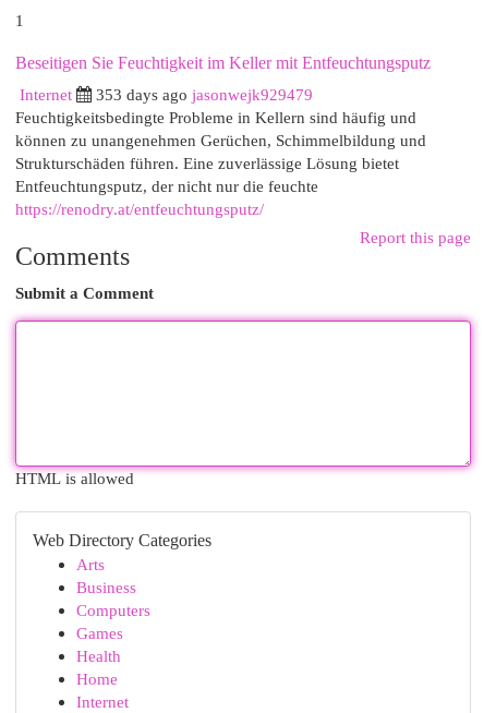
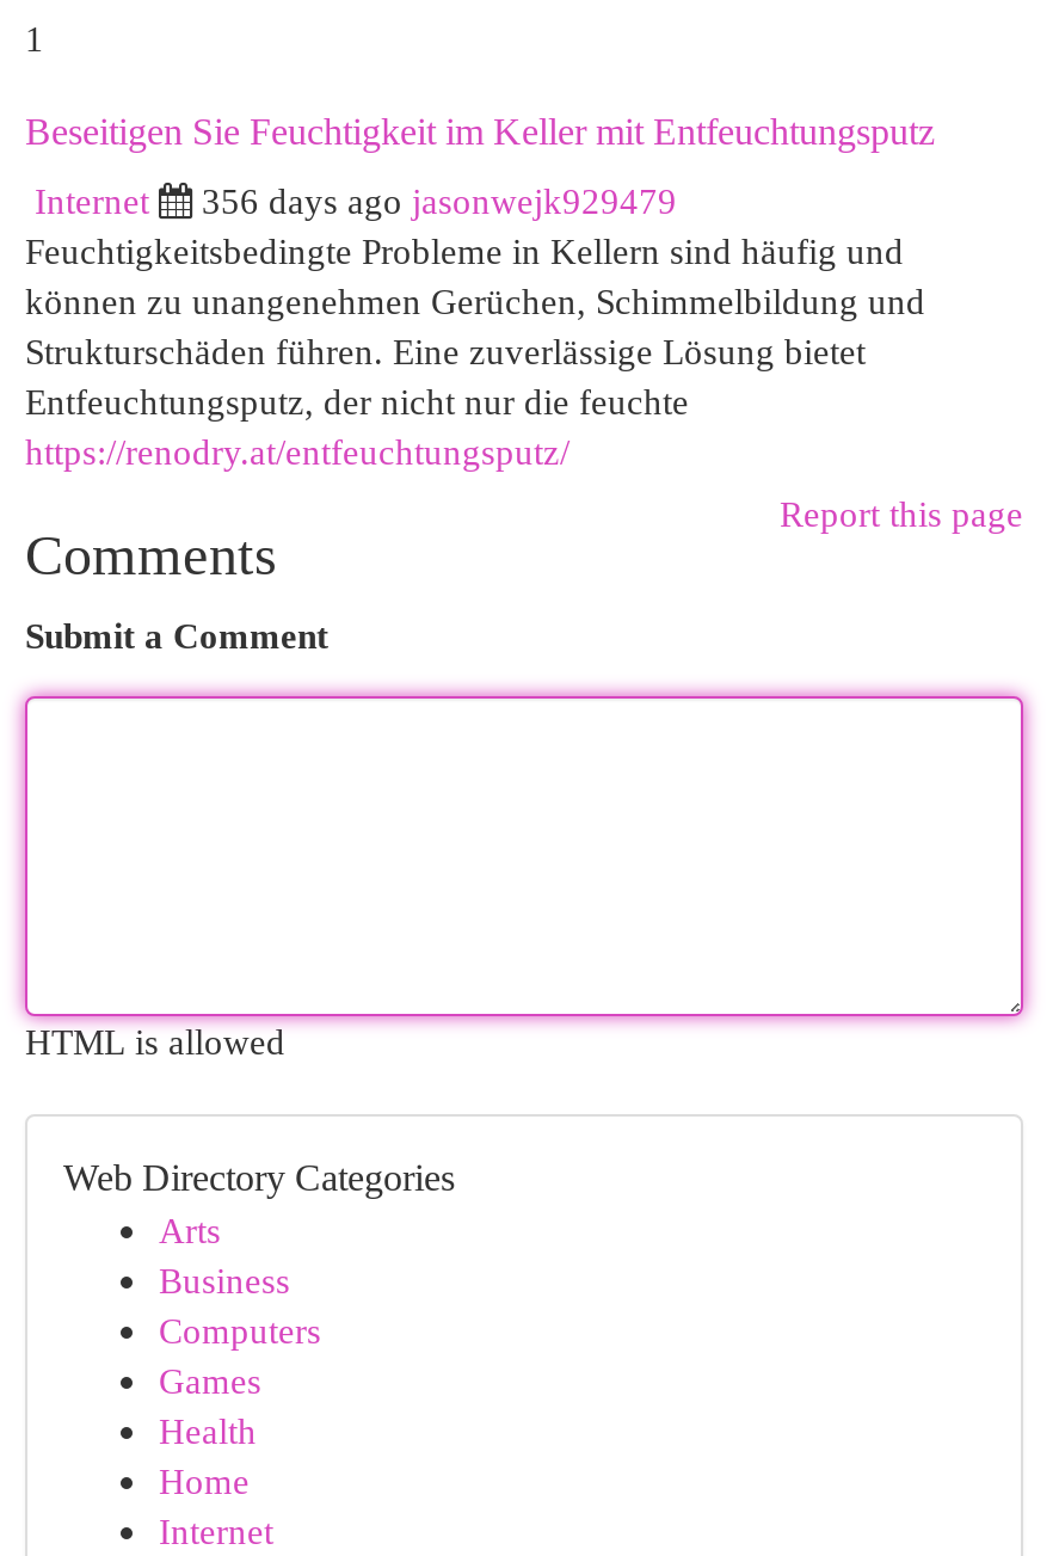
[96,85,313,104] 353 days ago jasonwejk929479 -> [202,180,677,221] 356 days ago jasonwejk929479

